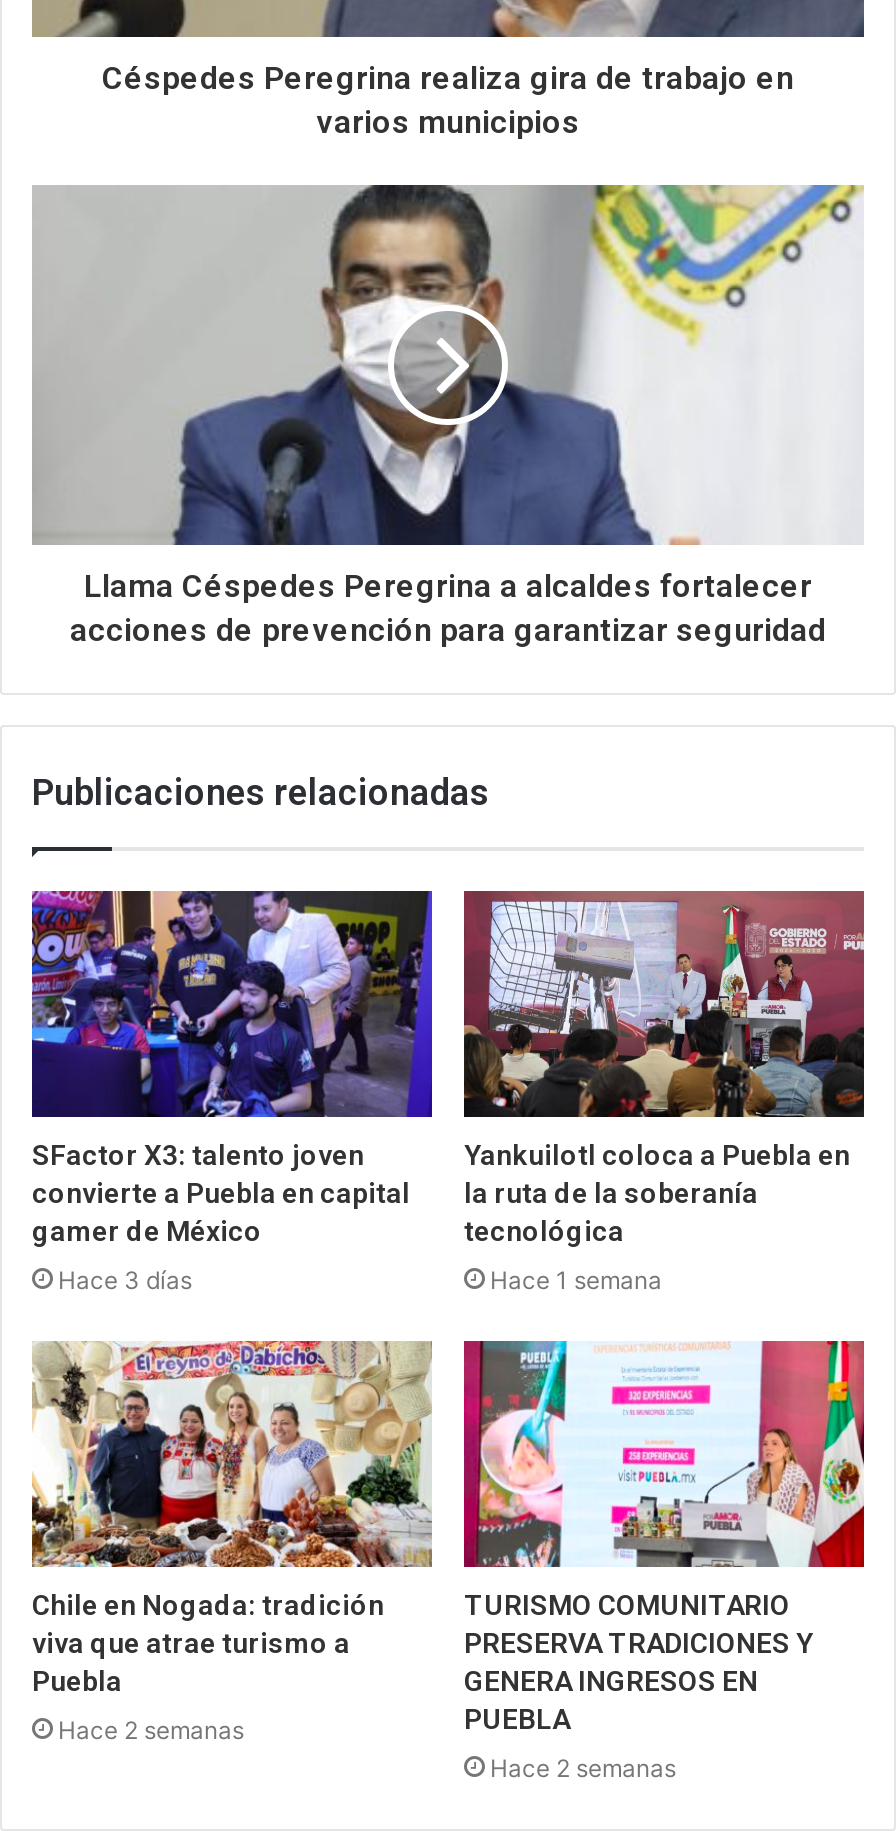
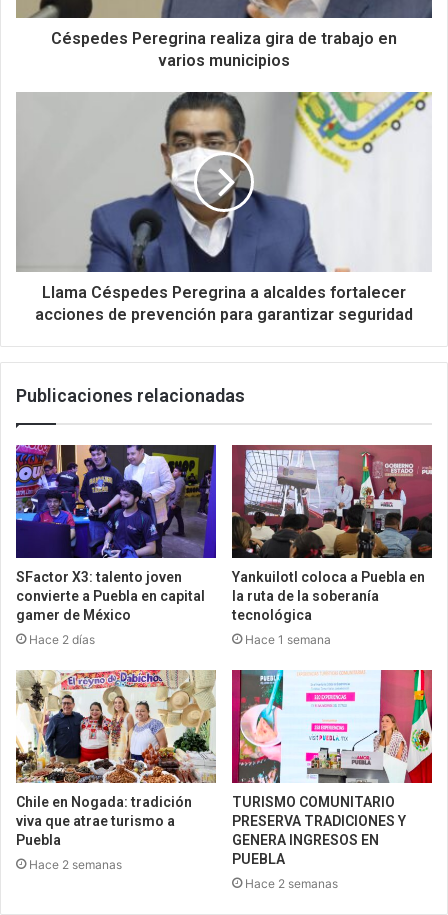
[58,1264,192,1294] Hace 3 días -> [29,632,95,647] Hace 2 días

